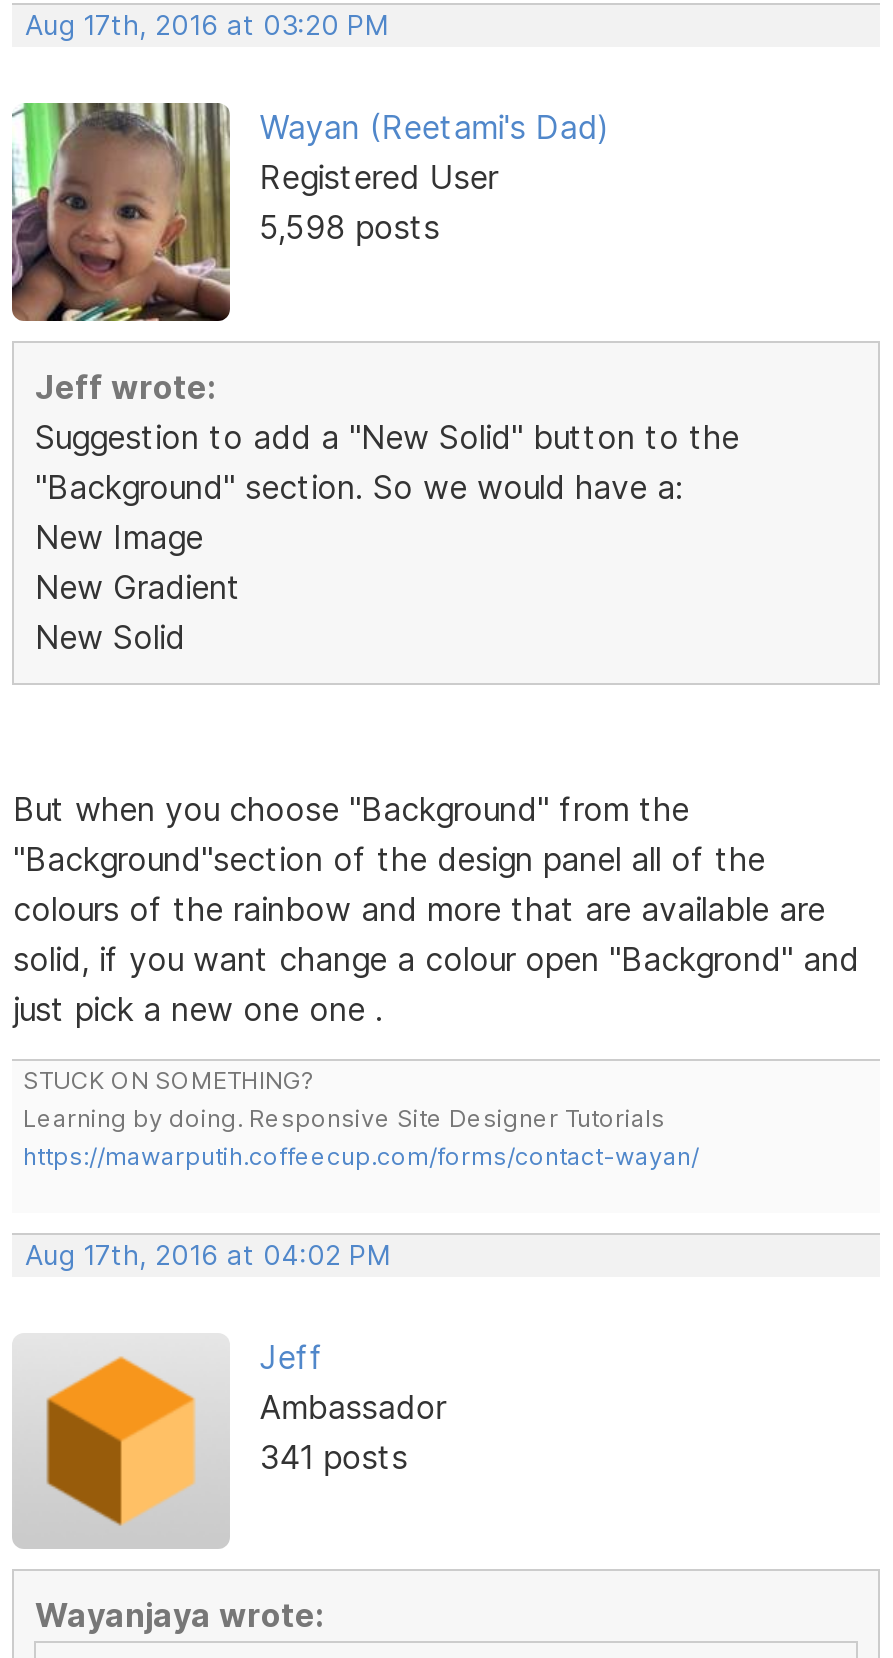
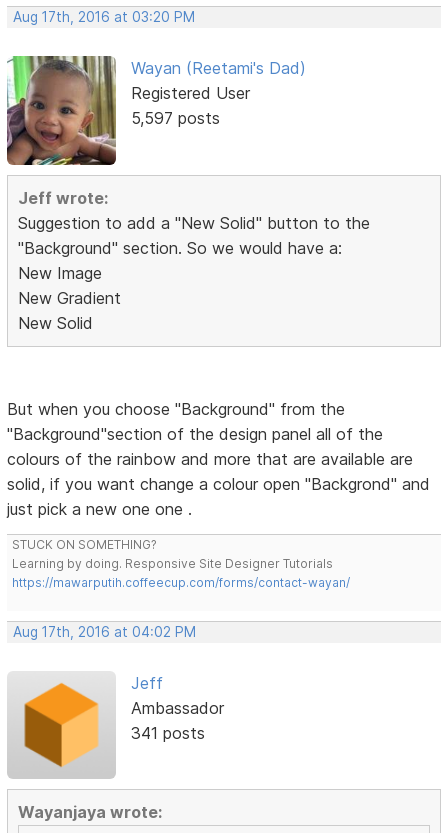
[259,208,439,248] 5,598 posts -> [131,108,220,128] 5,597 posts

